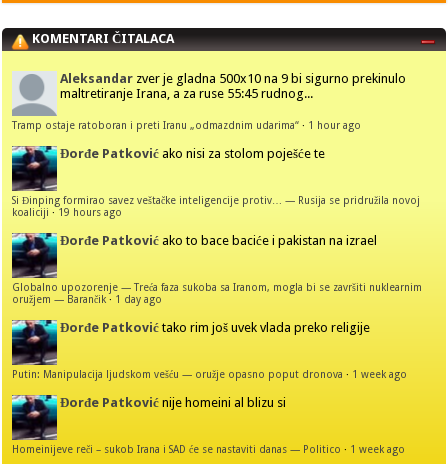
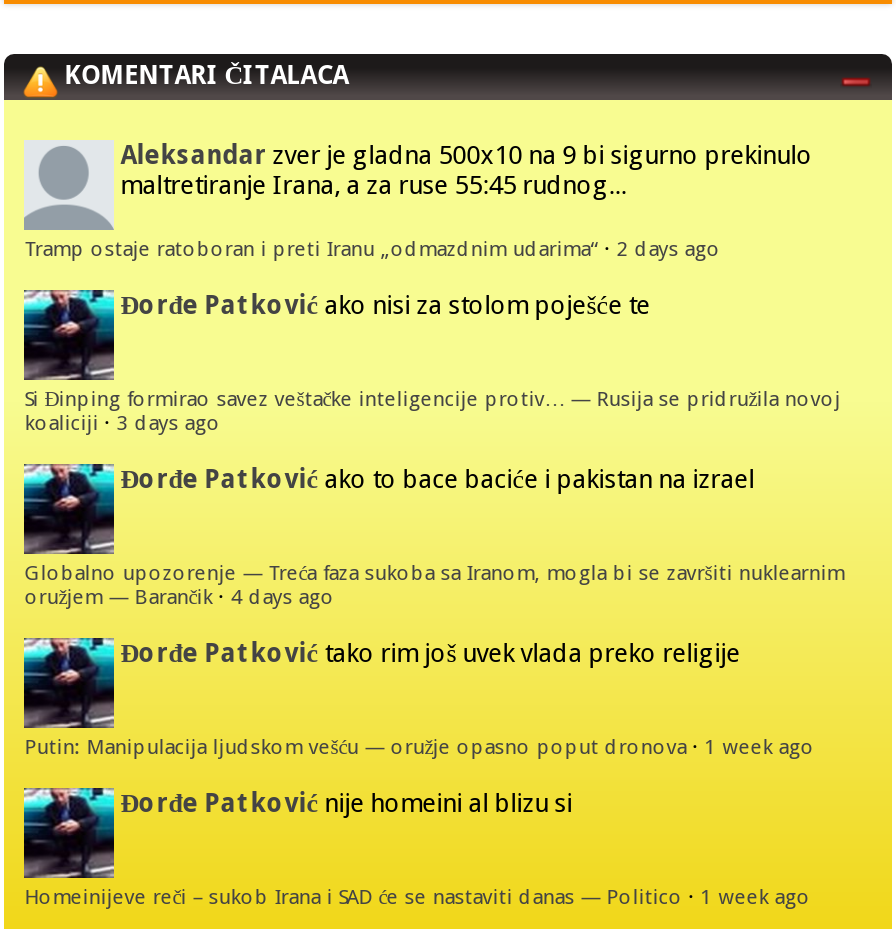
[12,119,361,131] Tramp ostaje ratoboran i preti Iranu „odmazdnim udarima“· 1 hour ago -> [24,237,720,261] Tramp ostaje ratoboran i preti Iranu „odmazdnim udarima“· 2 days ago
[12,206,122,218] koaliciji ·19 hours ago -> [24,411,220,435] koaliciji ·3 days ago
[12,293,162,305] oružjem — Barančik · 1 day ago -> [24,585,334,609] oružjem — Barančik · 4 days ago

